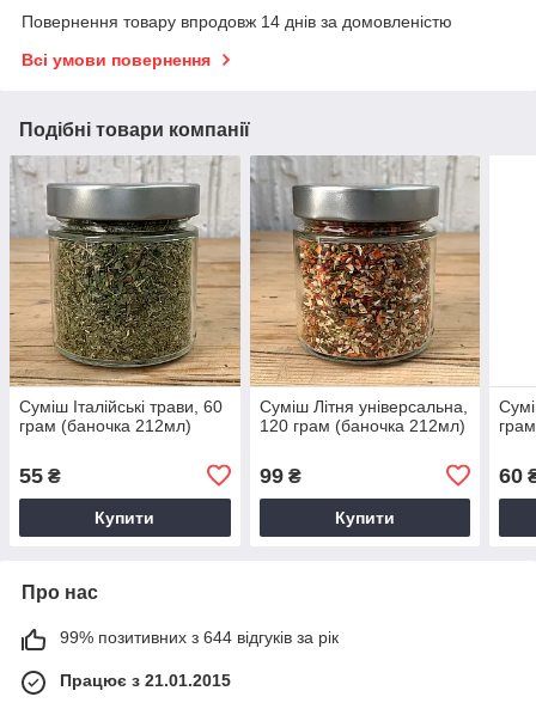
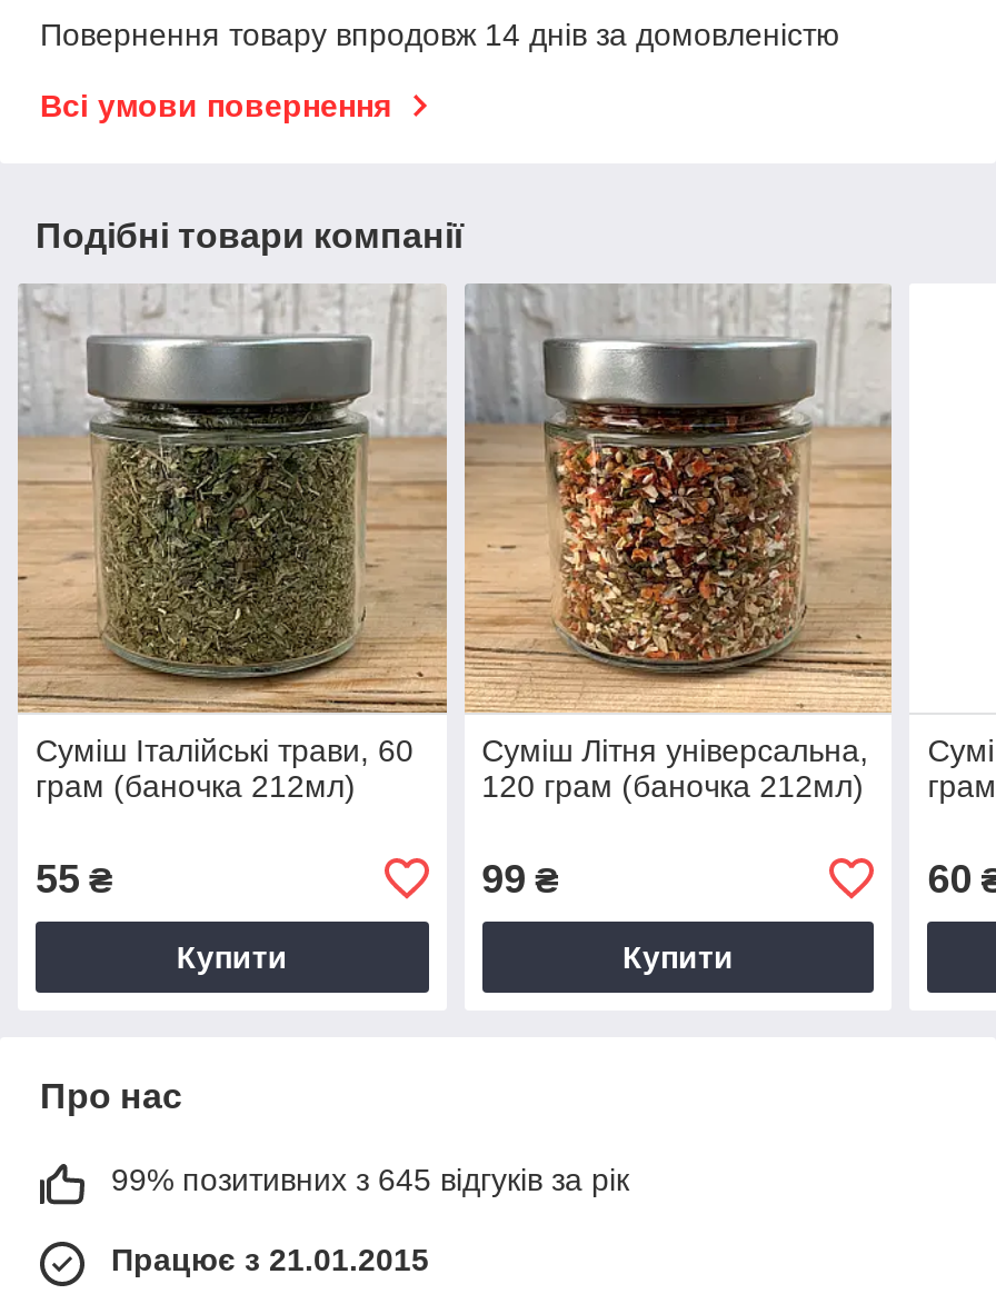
[60,627,339,647] 99% позитивних з 644 відгуків за рік -> [111,1161,629,1197] 99% позитивних з 645 відгуків за рік

